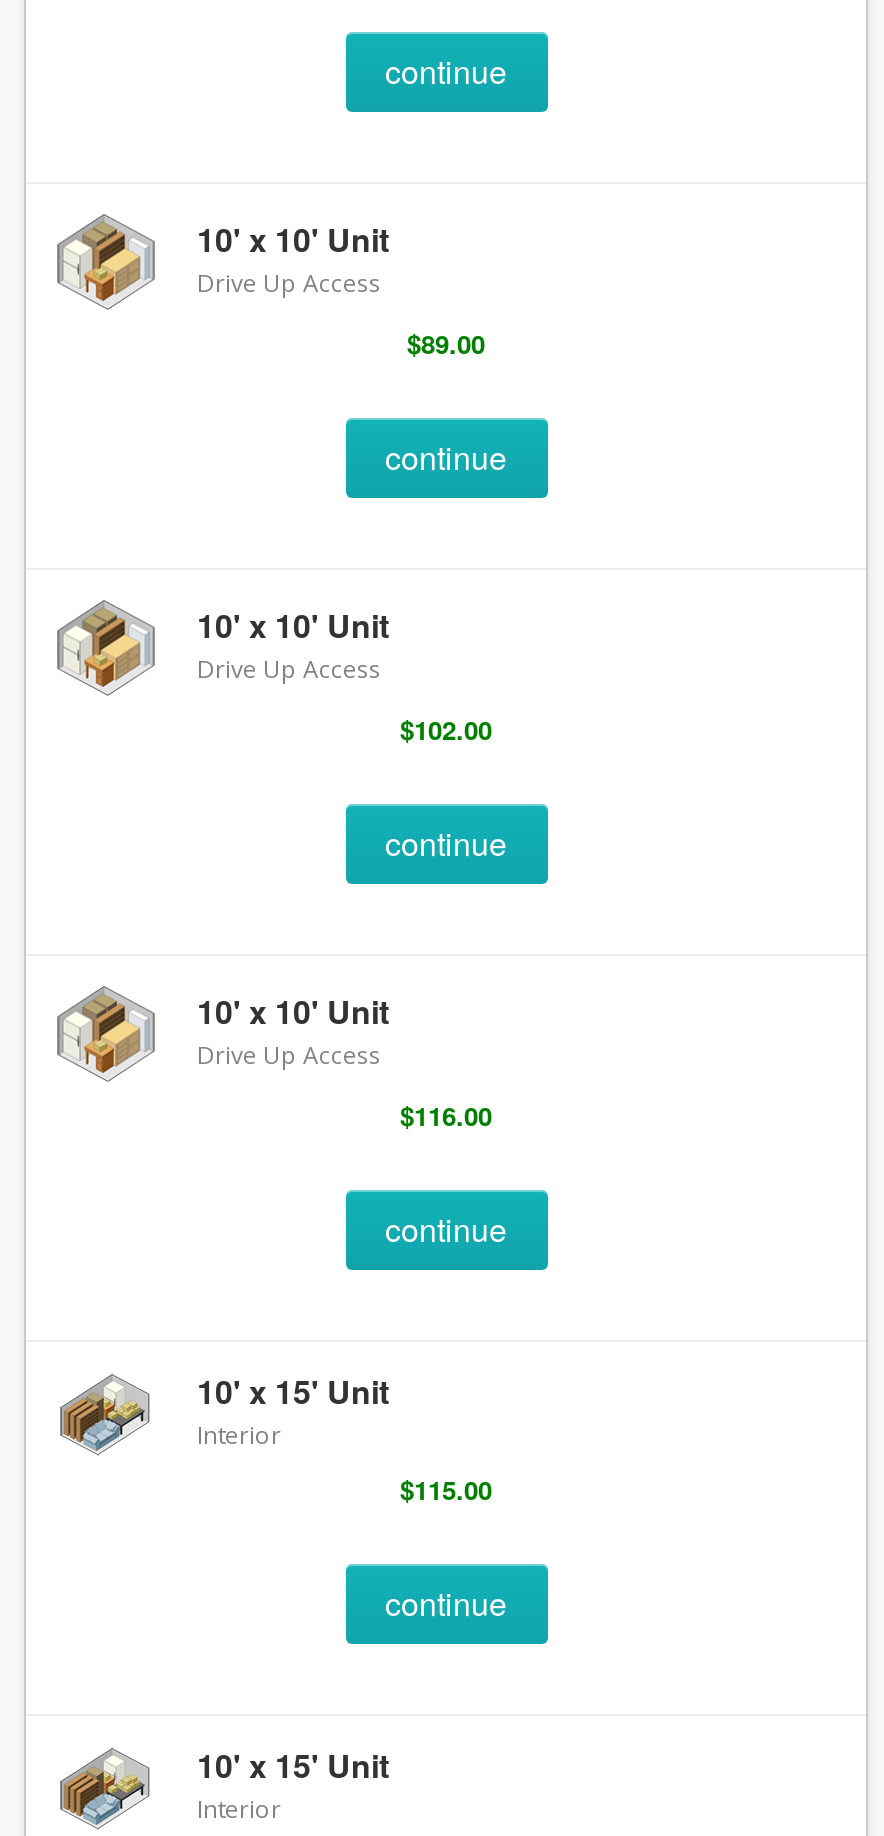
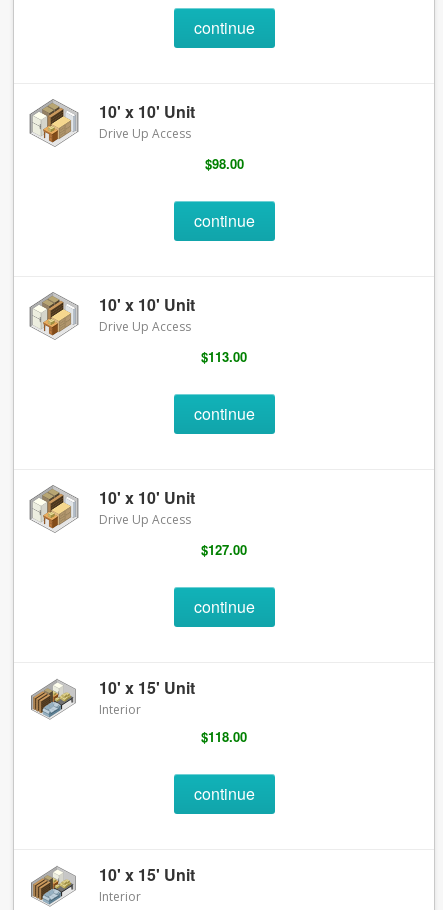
[407,324,485,362] $89.00 -> [204,154,243,173] $98.00
[400,710,492,748] $102.00 -> [201,347,247,366] $113.00
[400,1096,492,1134] $116.00 -> [201,540,247,559] $127.00
[400,1470,492,1508] $115.00 -> [201,727,247,746] $118.00

